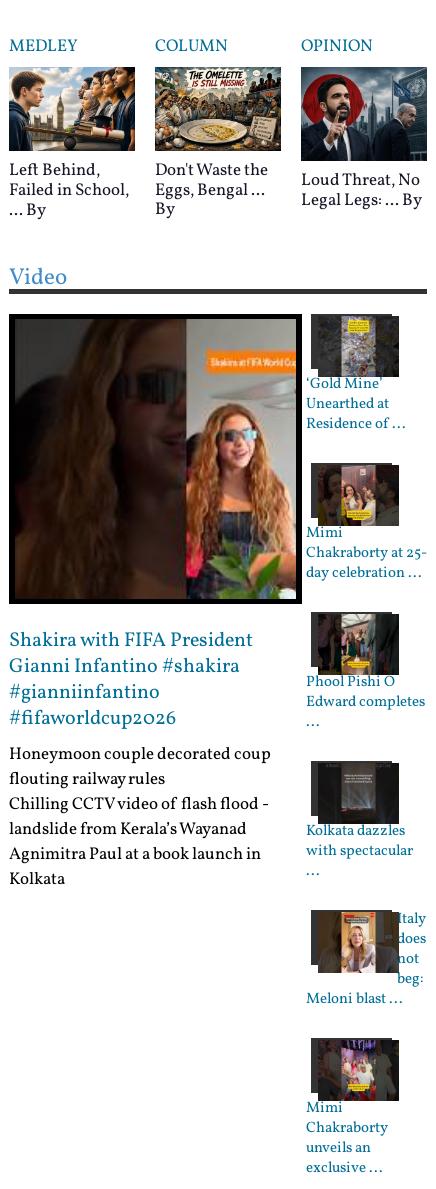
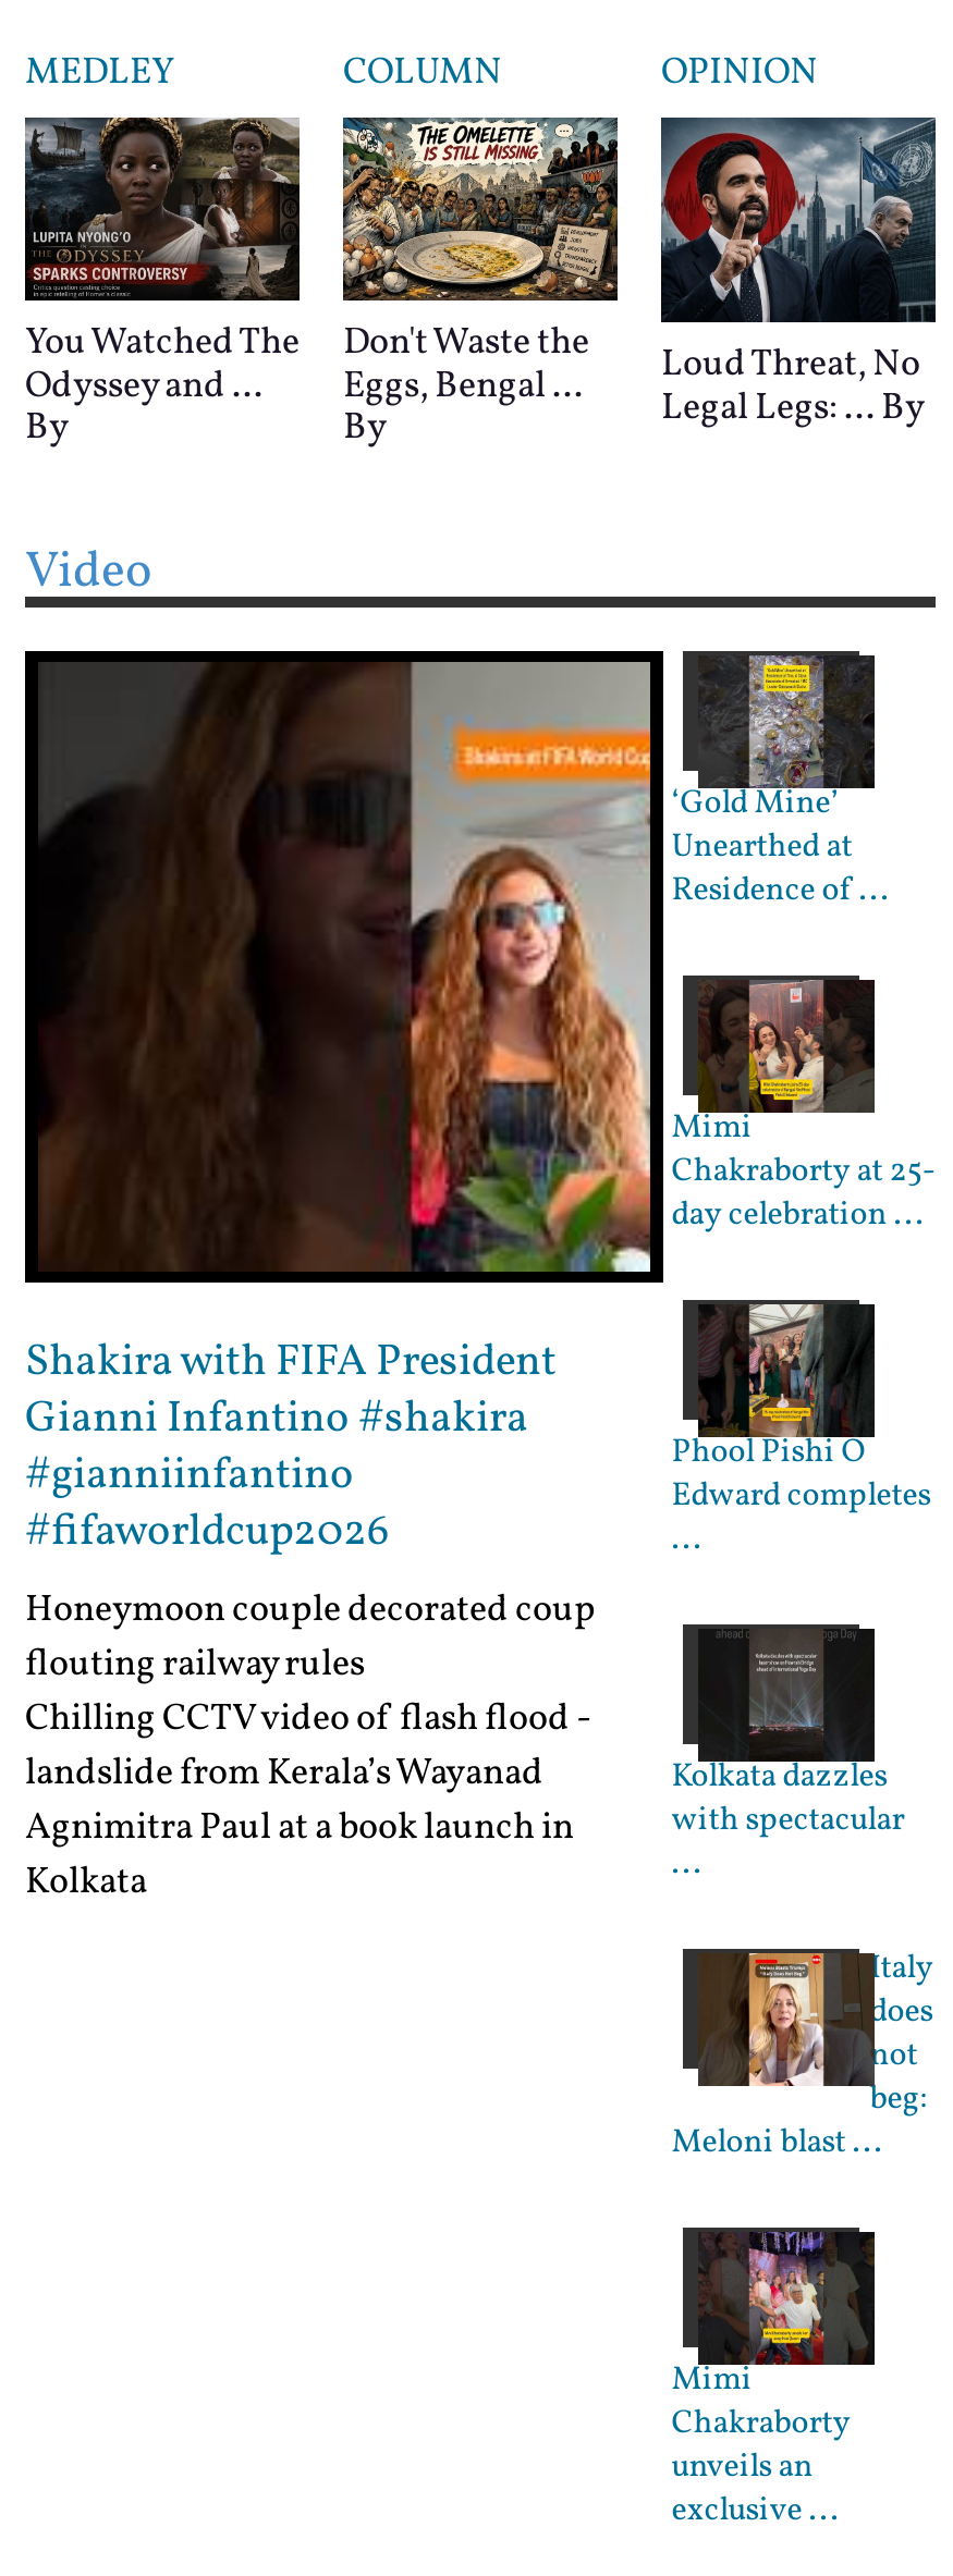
[9,66,136,222] [image] | Left Behind, | Failed in School, | ... By -> [23,115,302,453] [image] | You Watched The | Odyssey and ... | By

